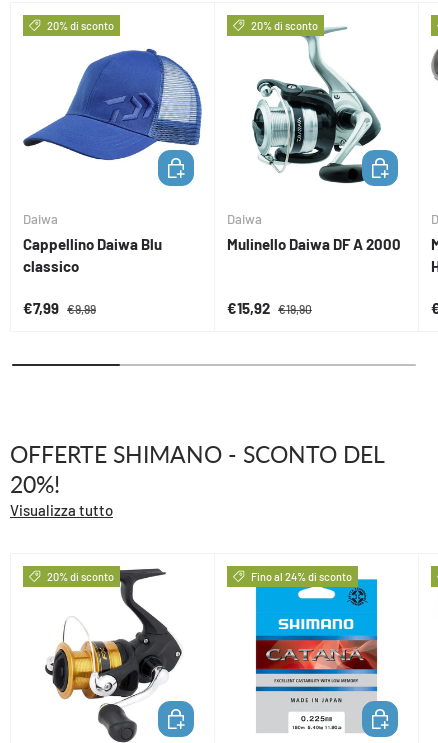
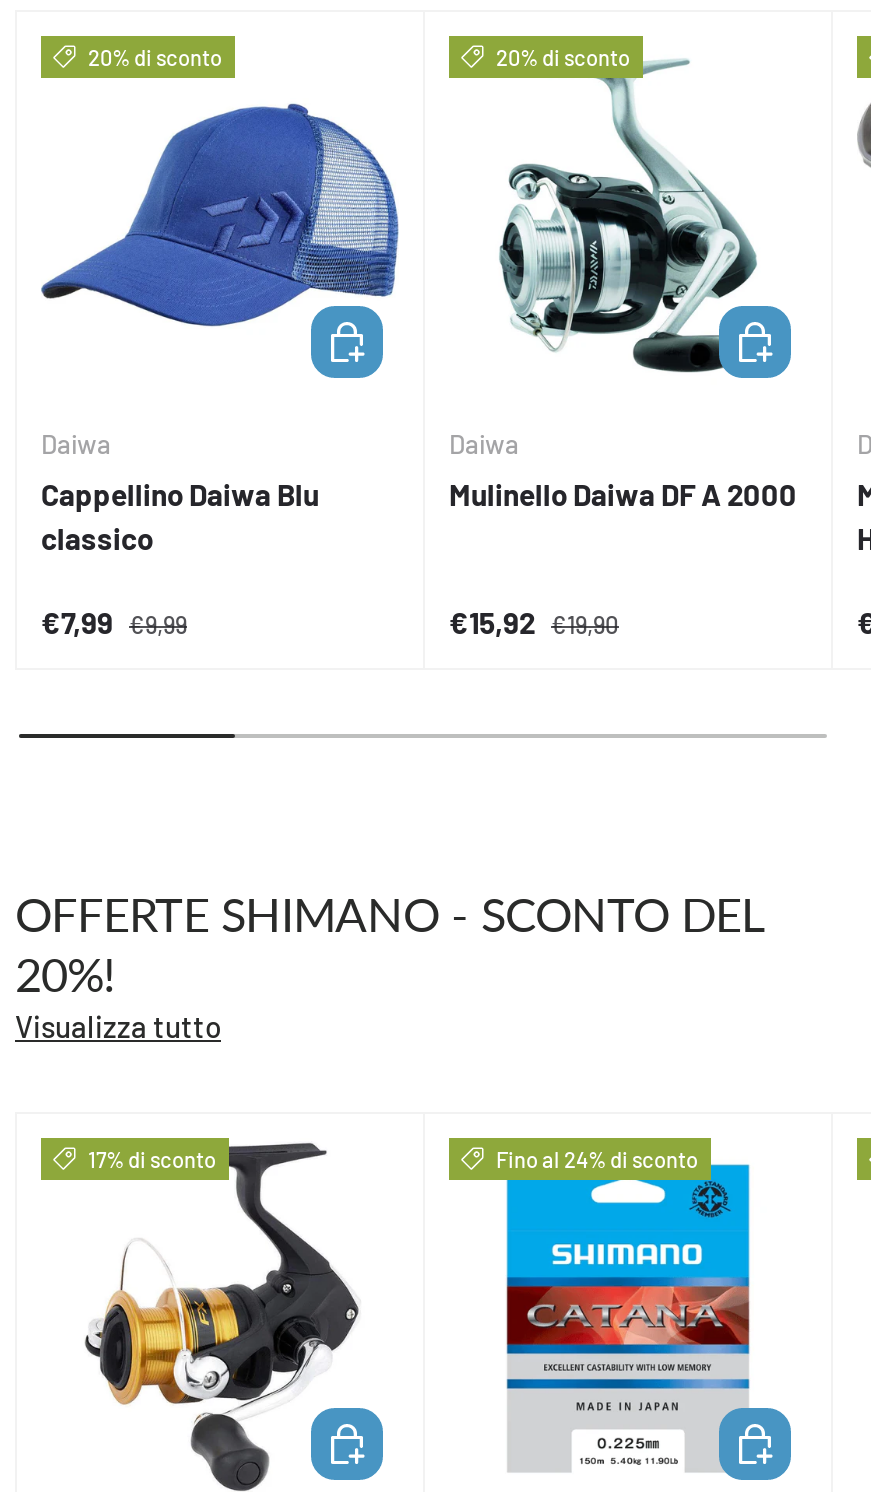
[46,570,113,583] 20% di sconto -> [88,1146,216,1172] 17% di sconto

